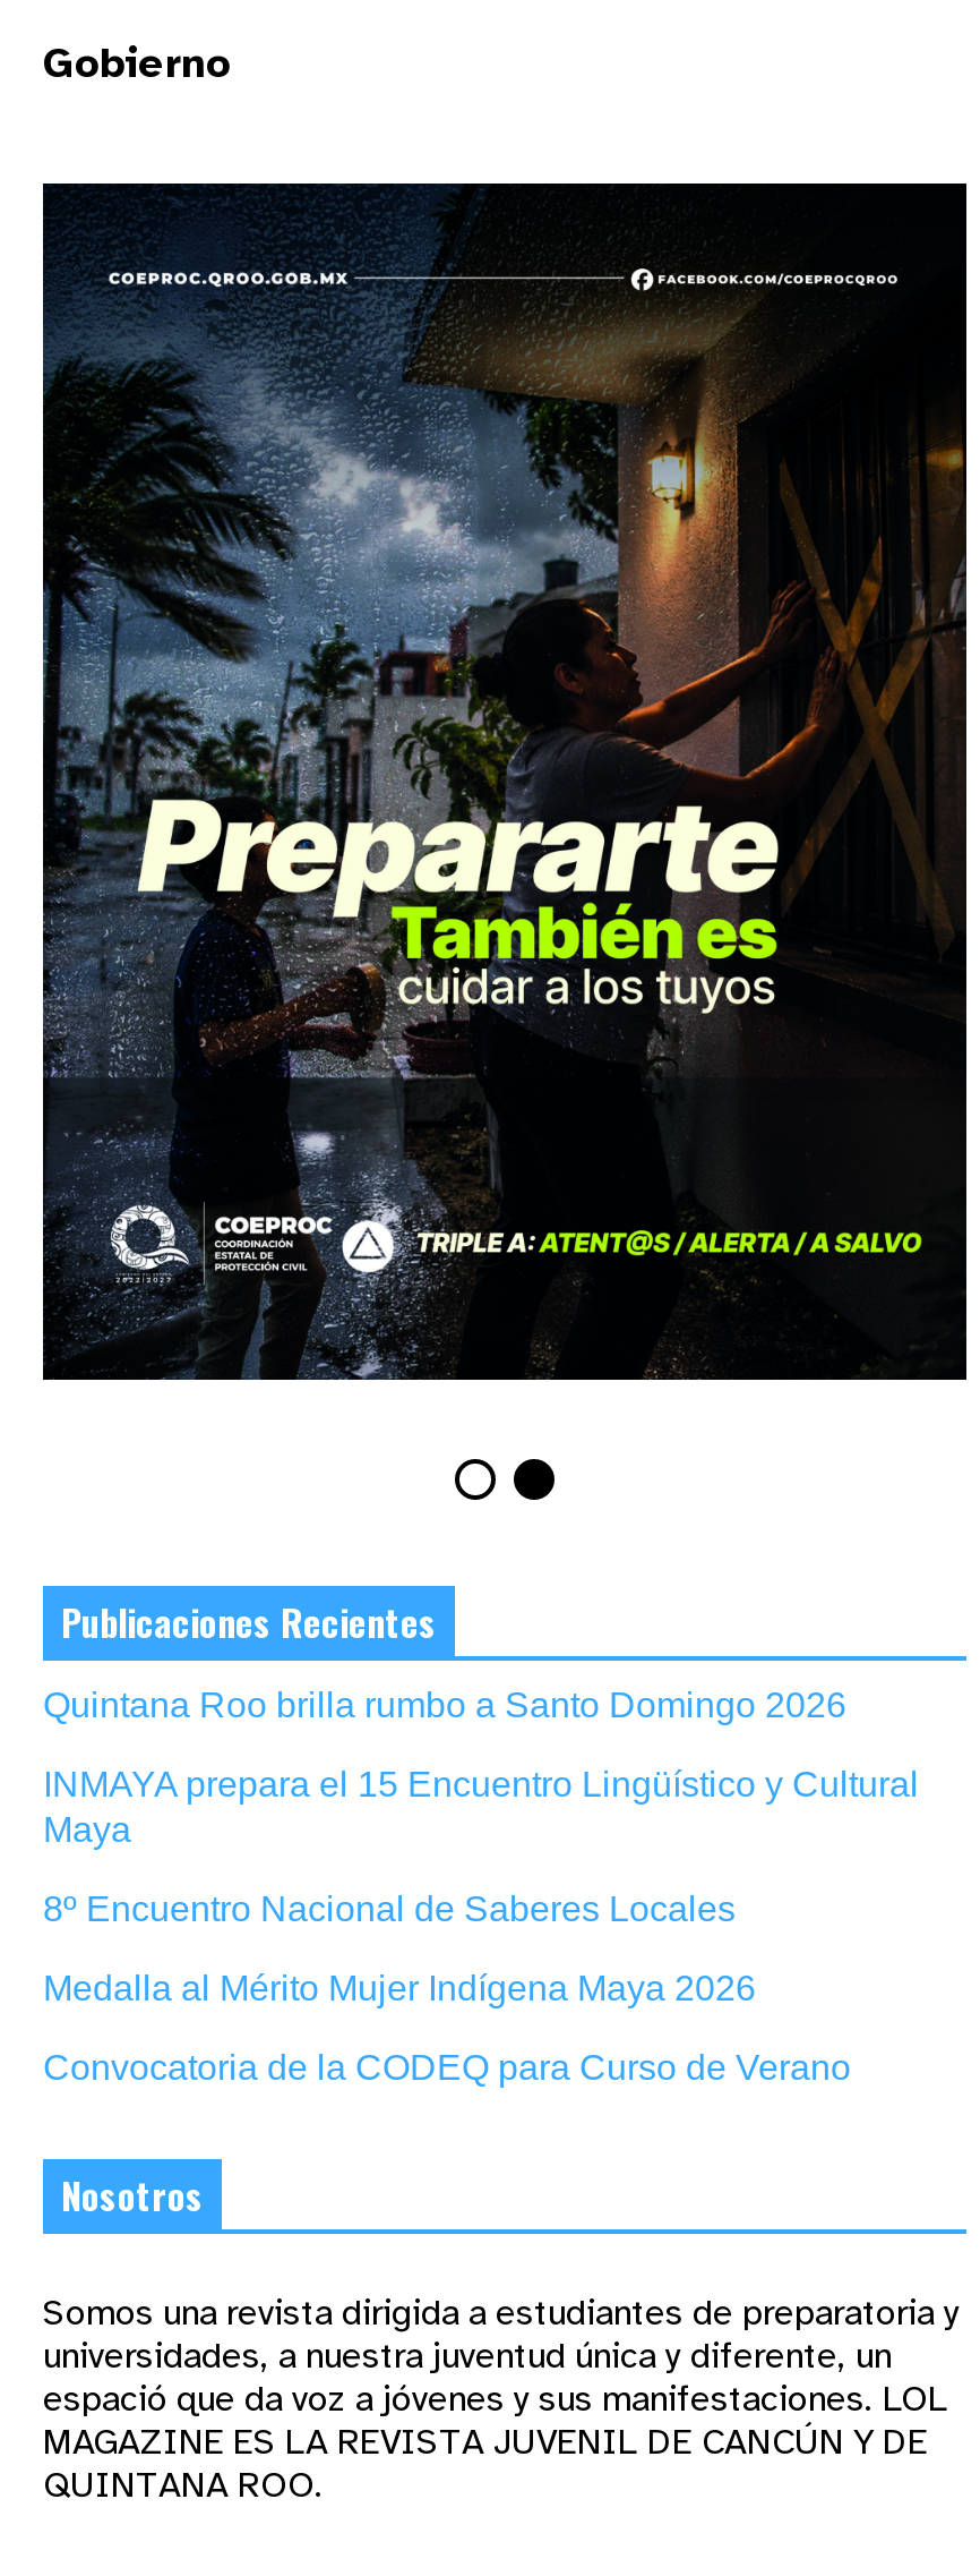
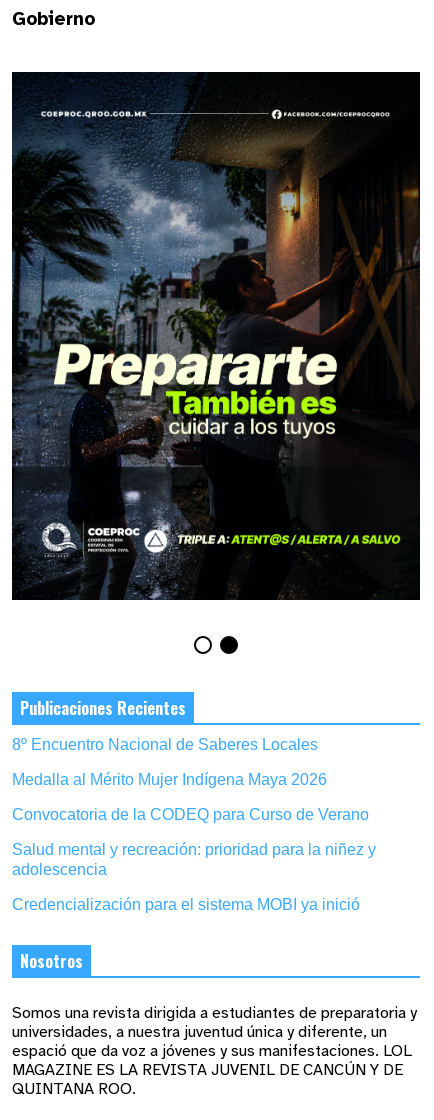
[43,1686,919,1849] Quintana Roo brilla rumbo a Santo Domingo 2026 | INMAYA prepara el 15 Encuentro Lingüístico y Cultural | Maya -> none
moved [43,1890,851,2087] -> [12,736,369,823]: 8º Encuentro Nacional de Saberes Locales | Medalla al Mérito Mujer Indígena Maya 2026 | Convocatoria de la CODEQ para Curso de Verano
none -> [12,841,376,913] Salud mental y recreación: prioridad para la niñez y | adolescencia | Credencialización para el sistema MOBI ya inició

